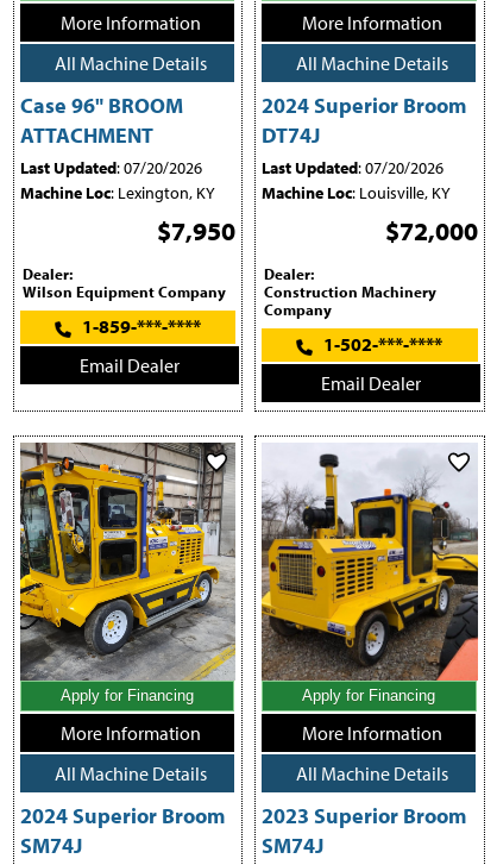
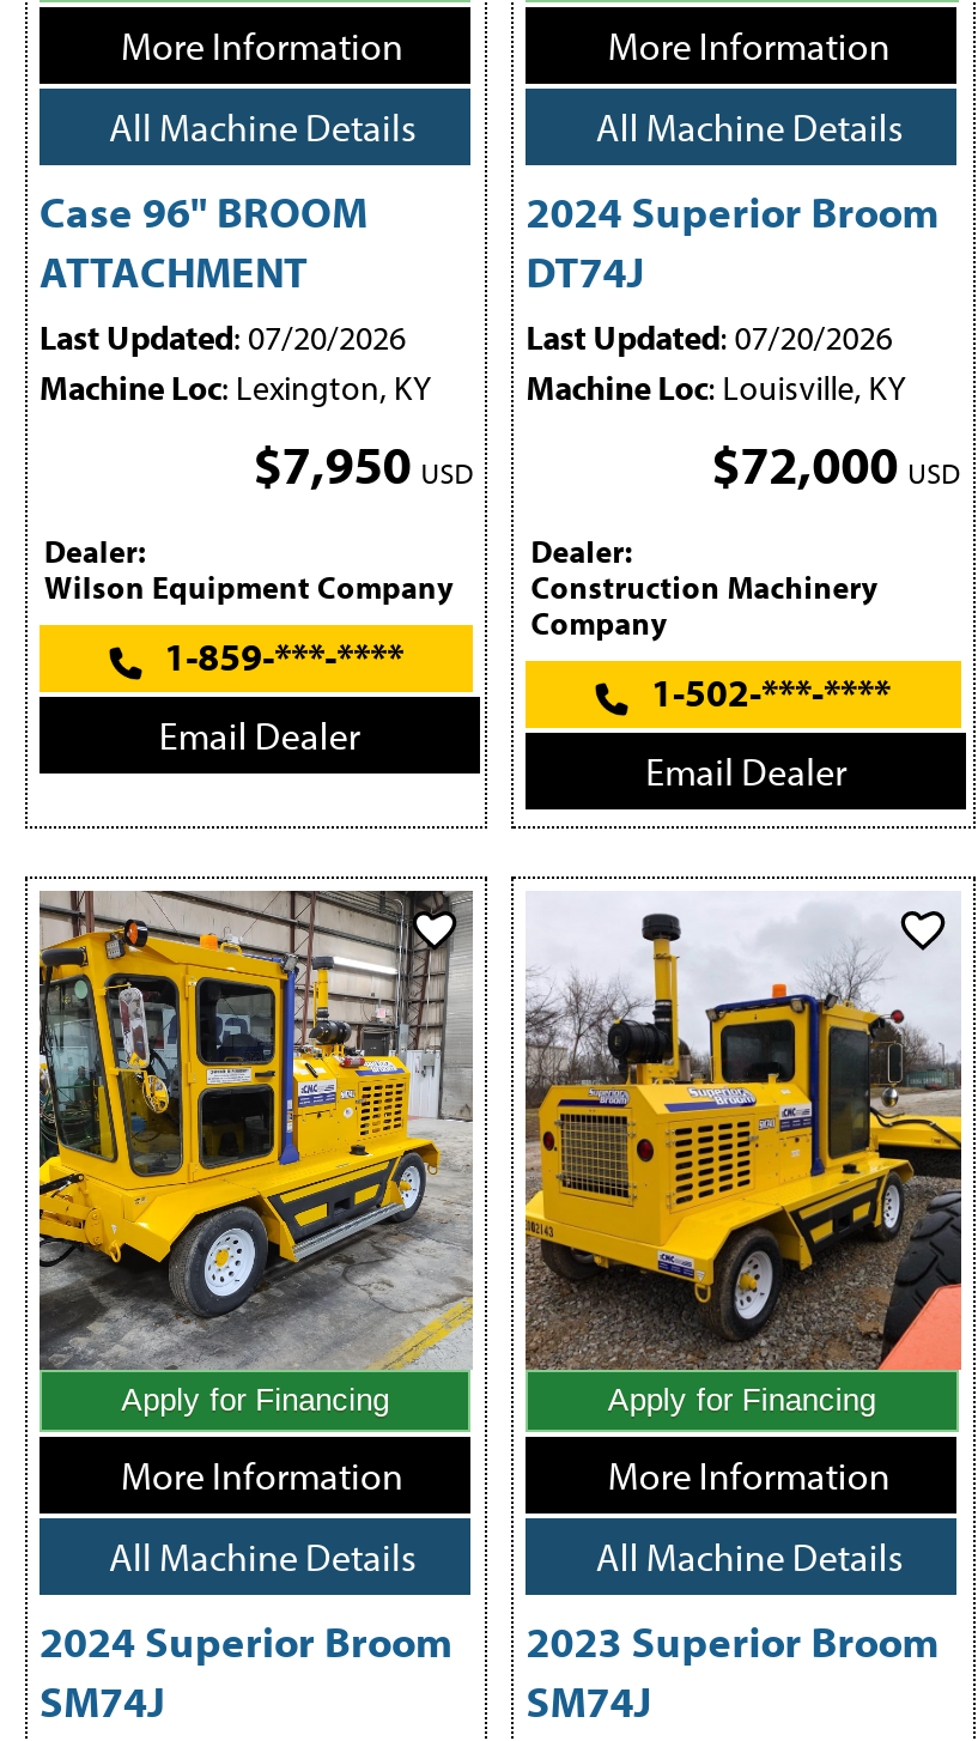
[157,215,236,248] $7,950 -> [253,432,474,499] $7,950 USD
[385,215,478,248] $72,000 -> [711,432,960,499] $72,000 USD

